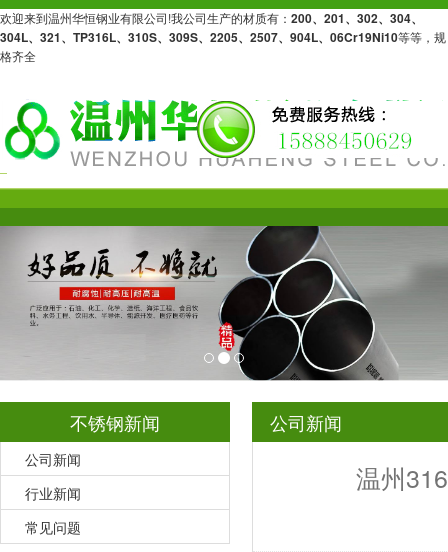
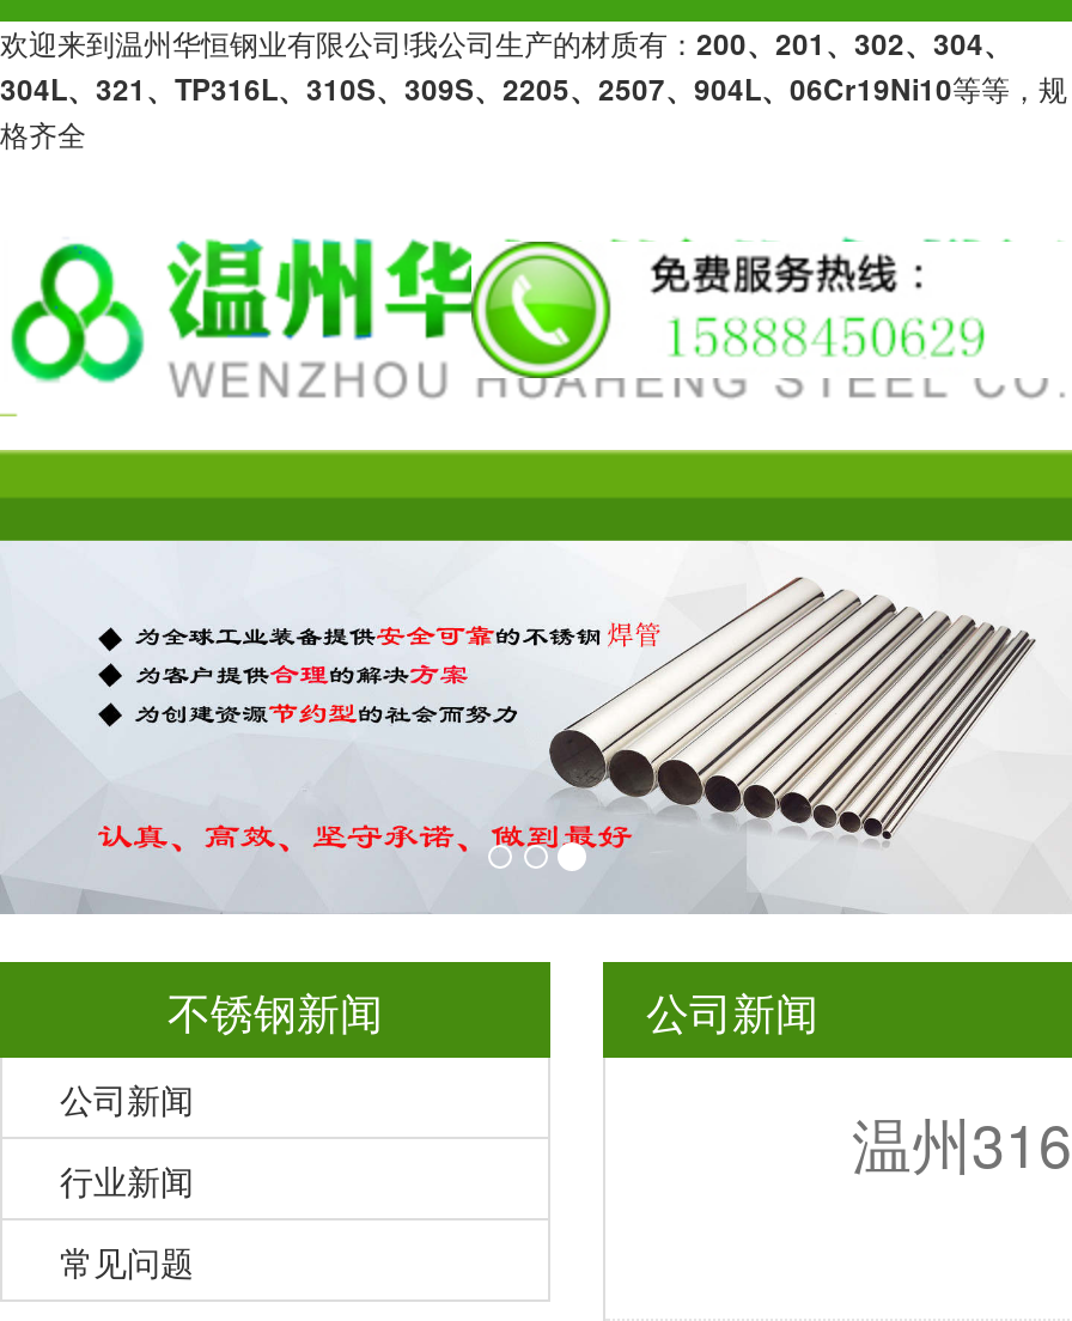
[3,225,445,381] [image] -> [7,538,1065,914] [image]

